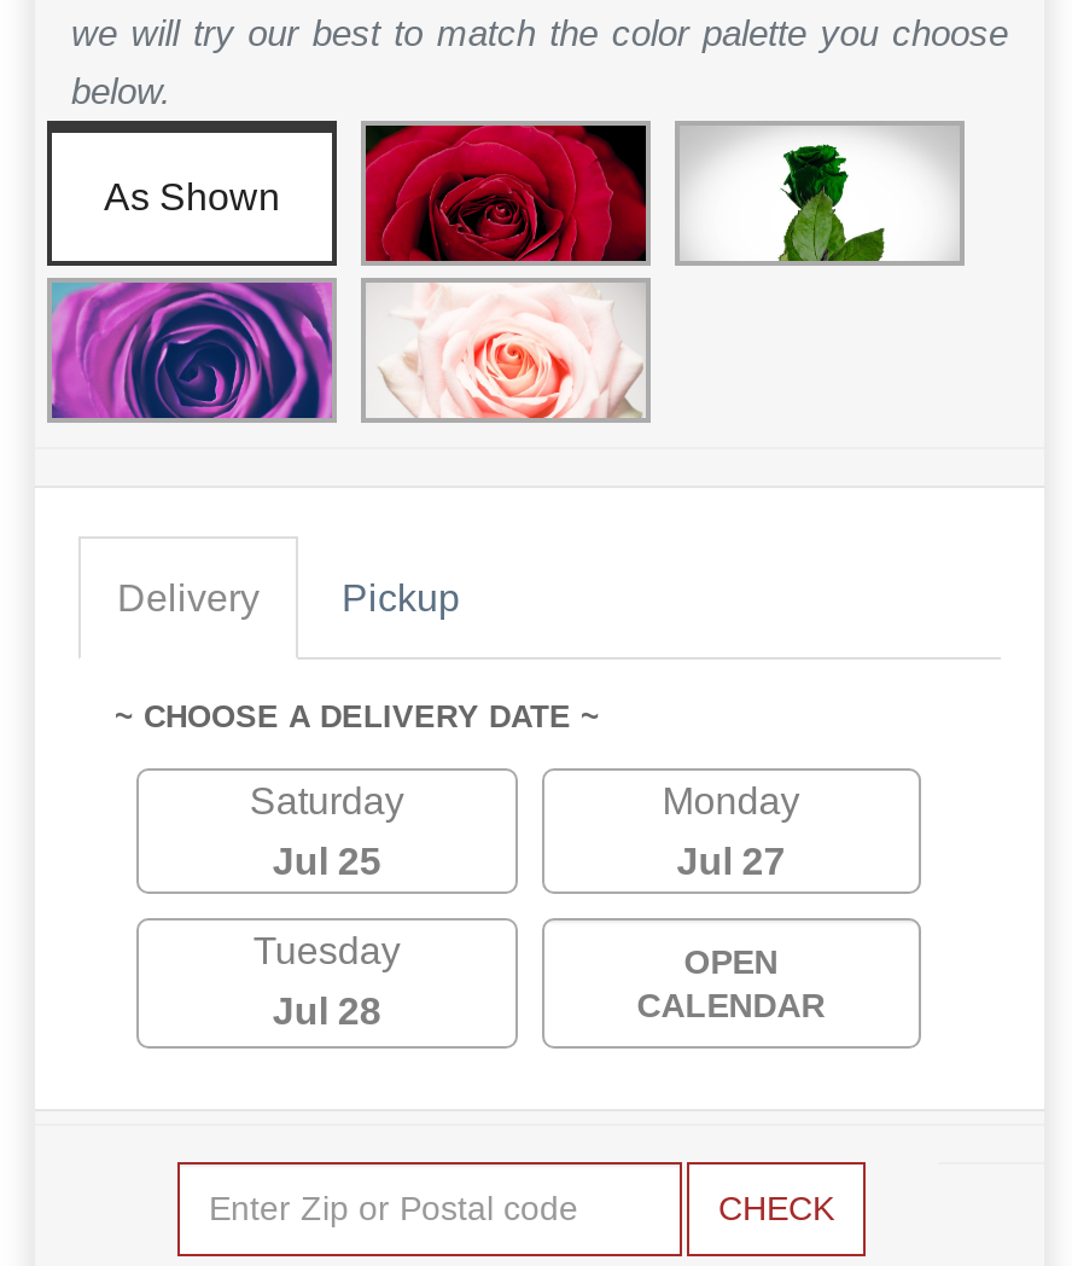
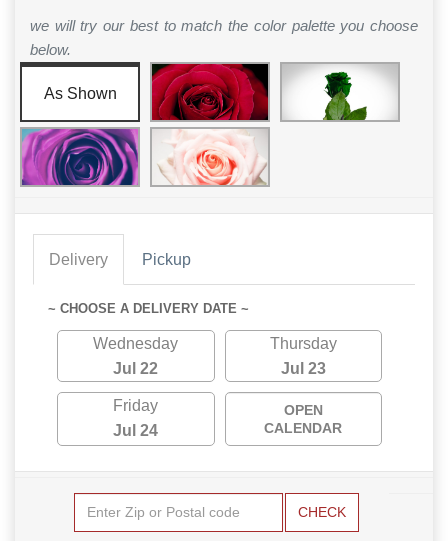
[249,780,404,821] Saturday -> [93,335,178,352] Wednesday
[662,780,800,821] Monday -> [270,335,337,352] Thursday
[272,840,381,881] Jul 25 -> [113,360,158,377] Jul 22
[677,840,785,881] Jul 27 -> [281,360,326,377] Jul 23
[253,929,400,971] Tuesday -> [113,397,158,414] Friday
[272,990,381,1031] Jul 28 -> [113,422,158,439] Jul 24

